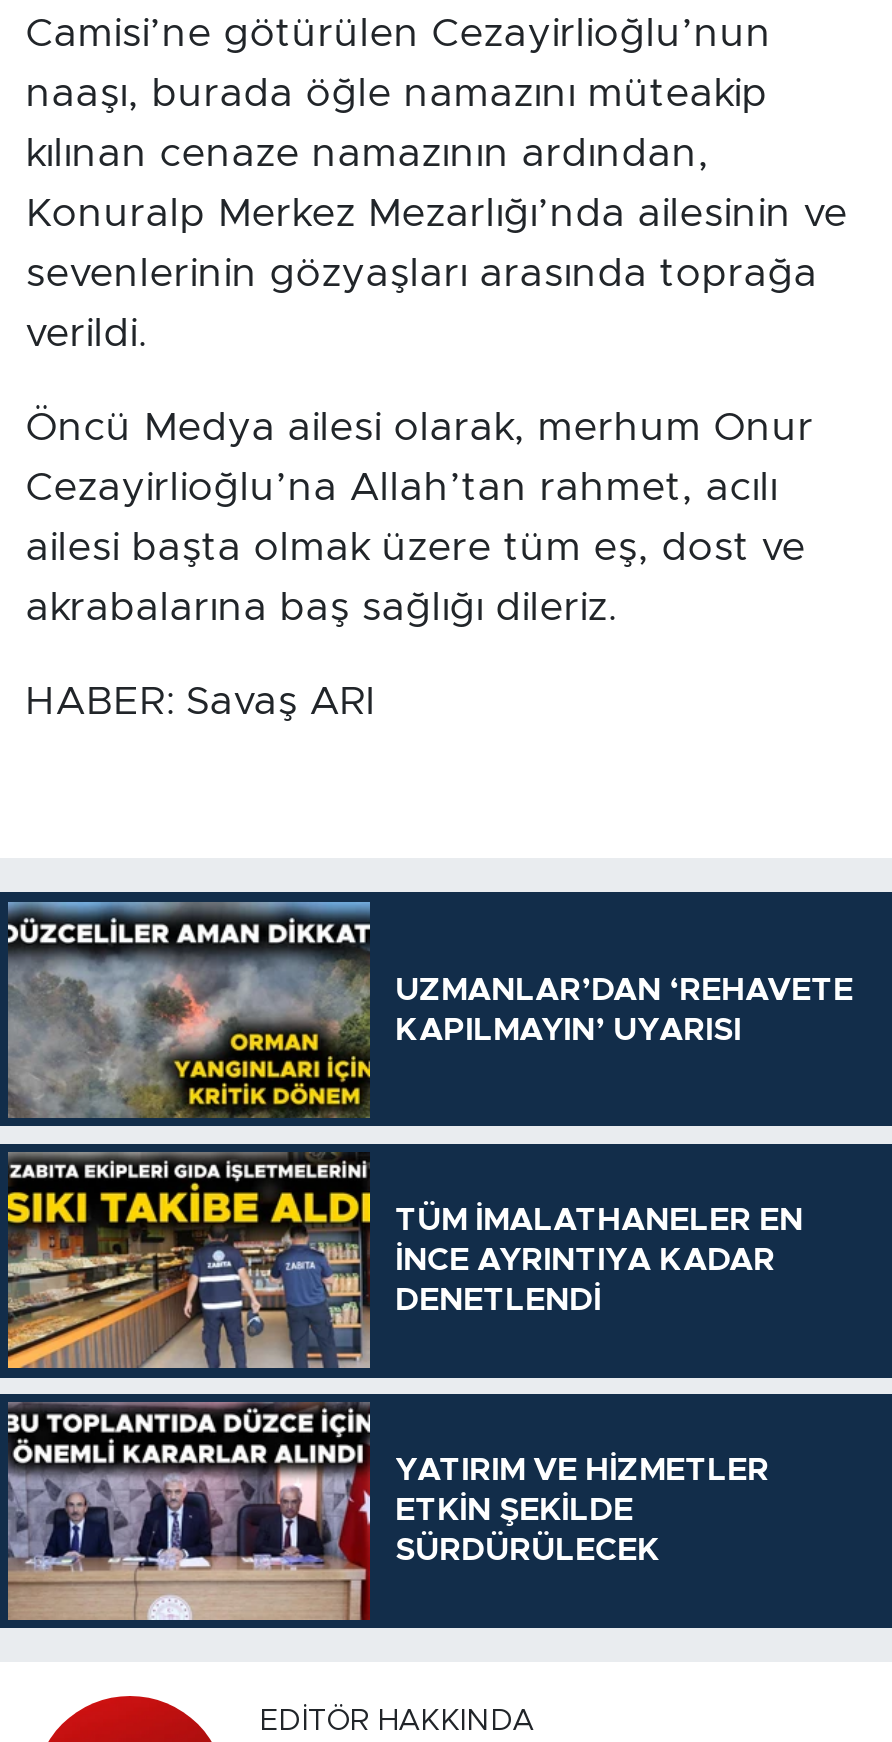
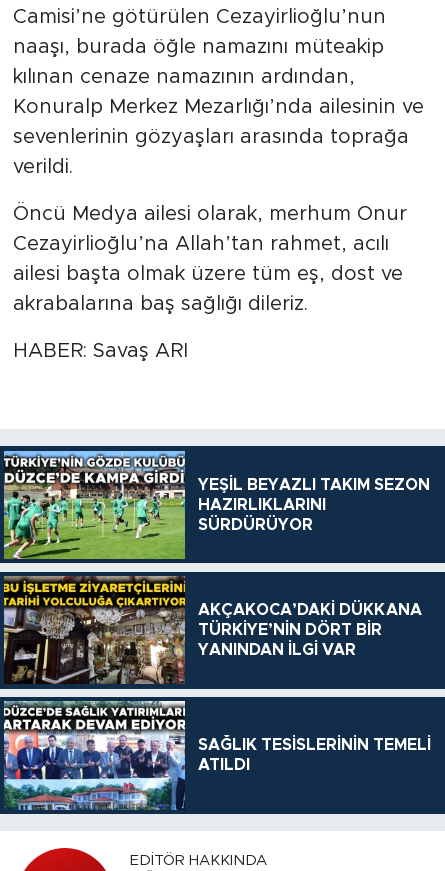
[6,902,853,1118] [image] | UZMANLAR’DAN ‘REHAVETE | KAPILMAYIN’ UYARISI -> [3,450,430,560] [image] | YEŞİL BEYAZLI TAKIM SEZON | HAZIRLIKLARINI | SÜRDÜRÜYOR
[6,1152,803,1370] [image] | TÜM İMALATHANELER EN | İNCE AYRINTIYA KADAR | DENETLENDİ -> [3,575,422,684] [image] | AKÇAKOCA’DAKİ DÜKKANA | TÜRKİYE’NİN DÖRT BİR | YANINDAN İLGİ VAR
[6,1402,769,1622] [image] | YATIRIM VE HİZMETLER | ETKİN ŞEKİLDE | SÜRDÜRÜLECEK -> [3,700,431,811] [image] | SAĞLIK TESİSLERİNİN TEMELİ | ATILDI

